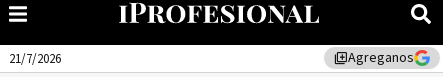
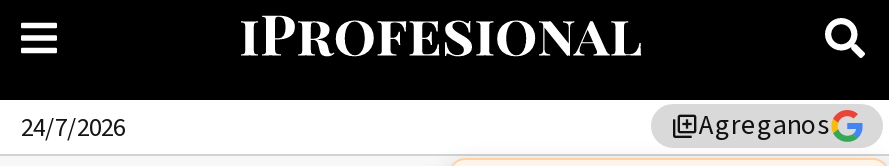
[9,51,61,68] 21/7/2026 -> [21,112,125,146] 24/7/2026

